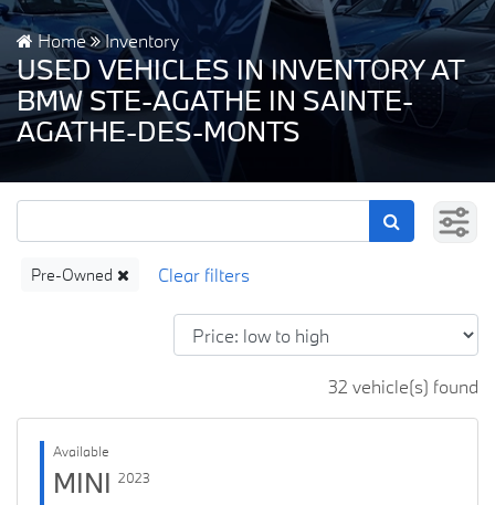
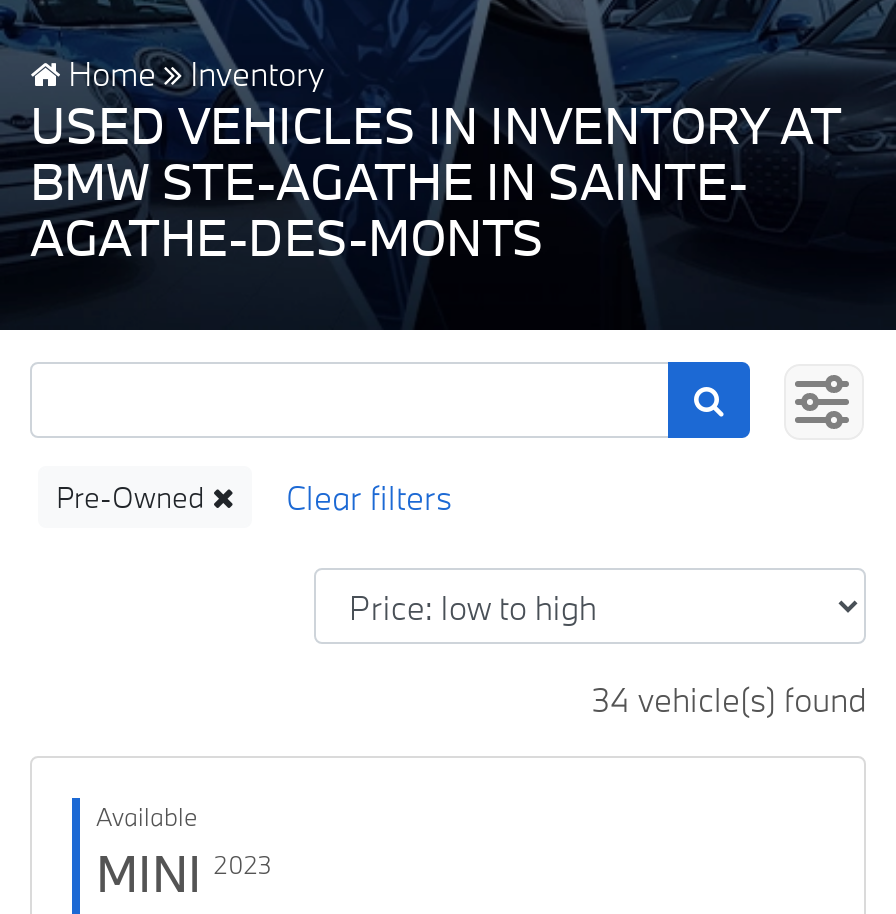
[328,375,478,398] 32 vehicle(s) found -> [592,679,866,721] 34 vehicle(s) found

